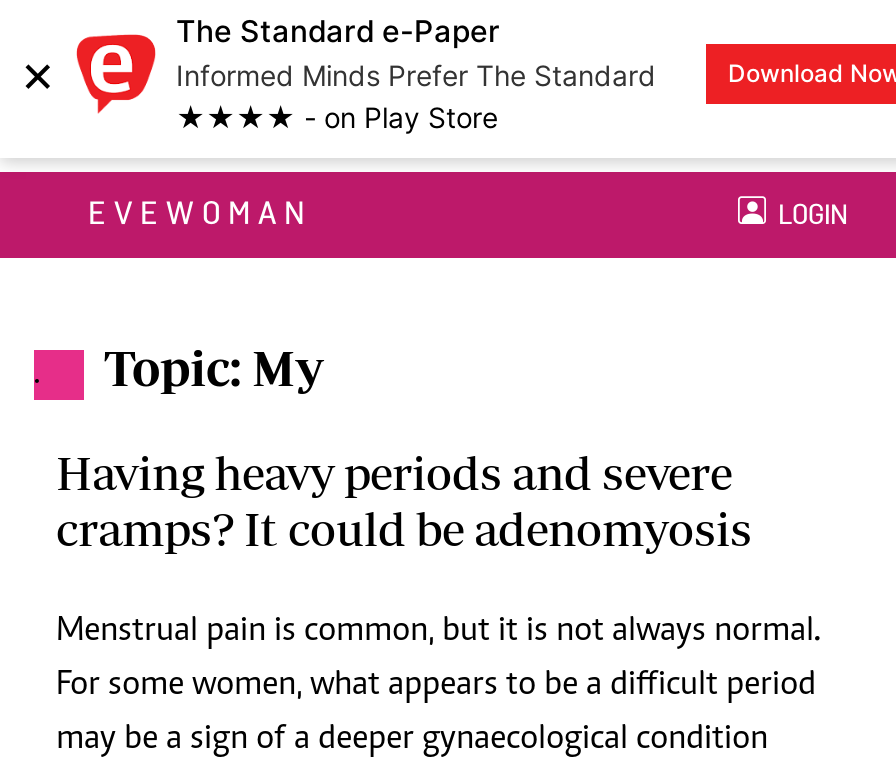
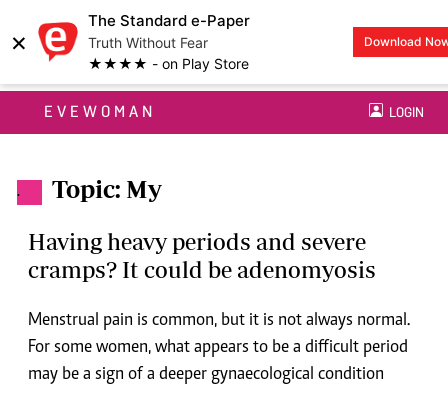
[176,58,656,92] Informed Minds Prefer The Standard -> [88,34,208,51] Truth Without Fear

